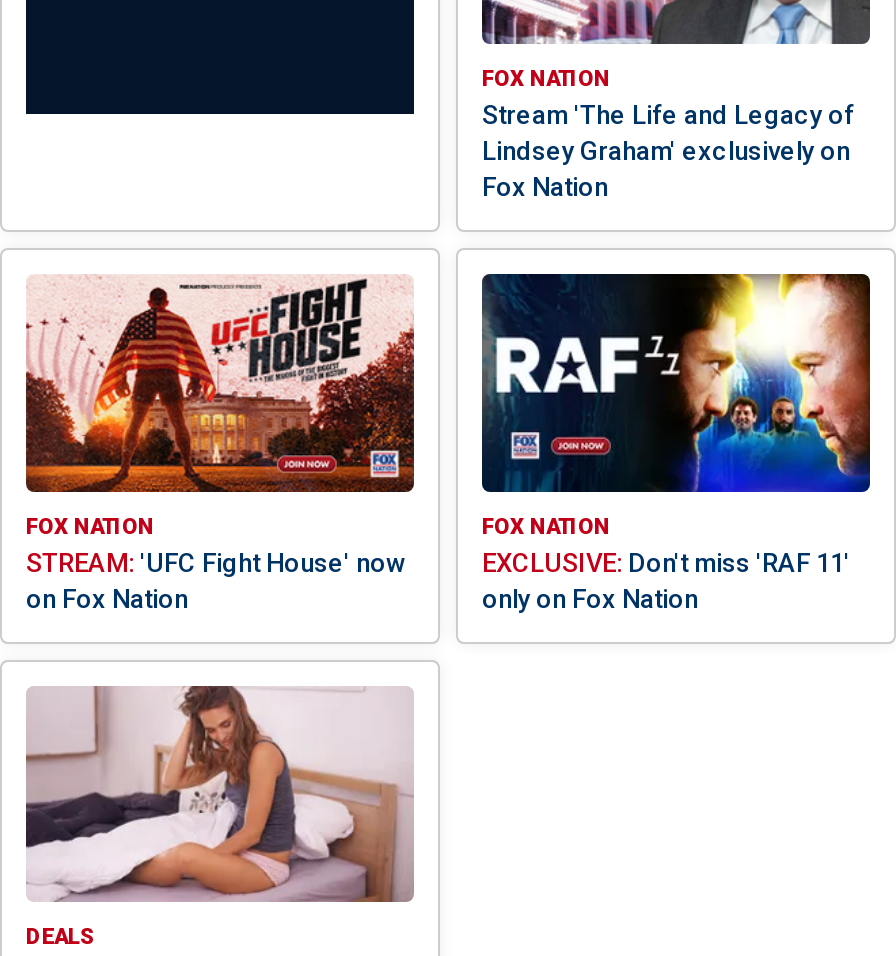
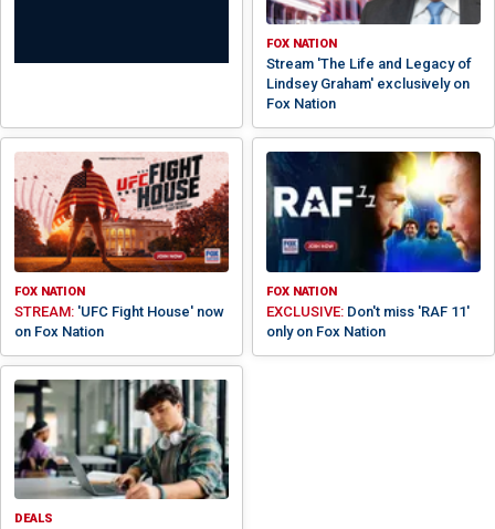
[26,686,412,902] [image] -> [13,378,229,500] [image]

